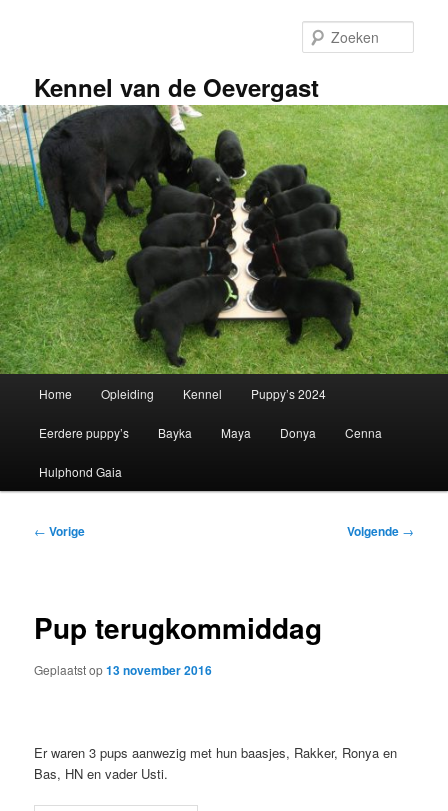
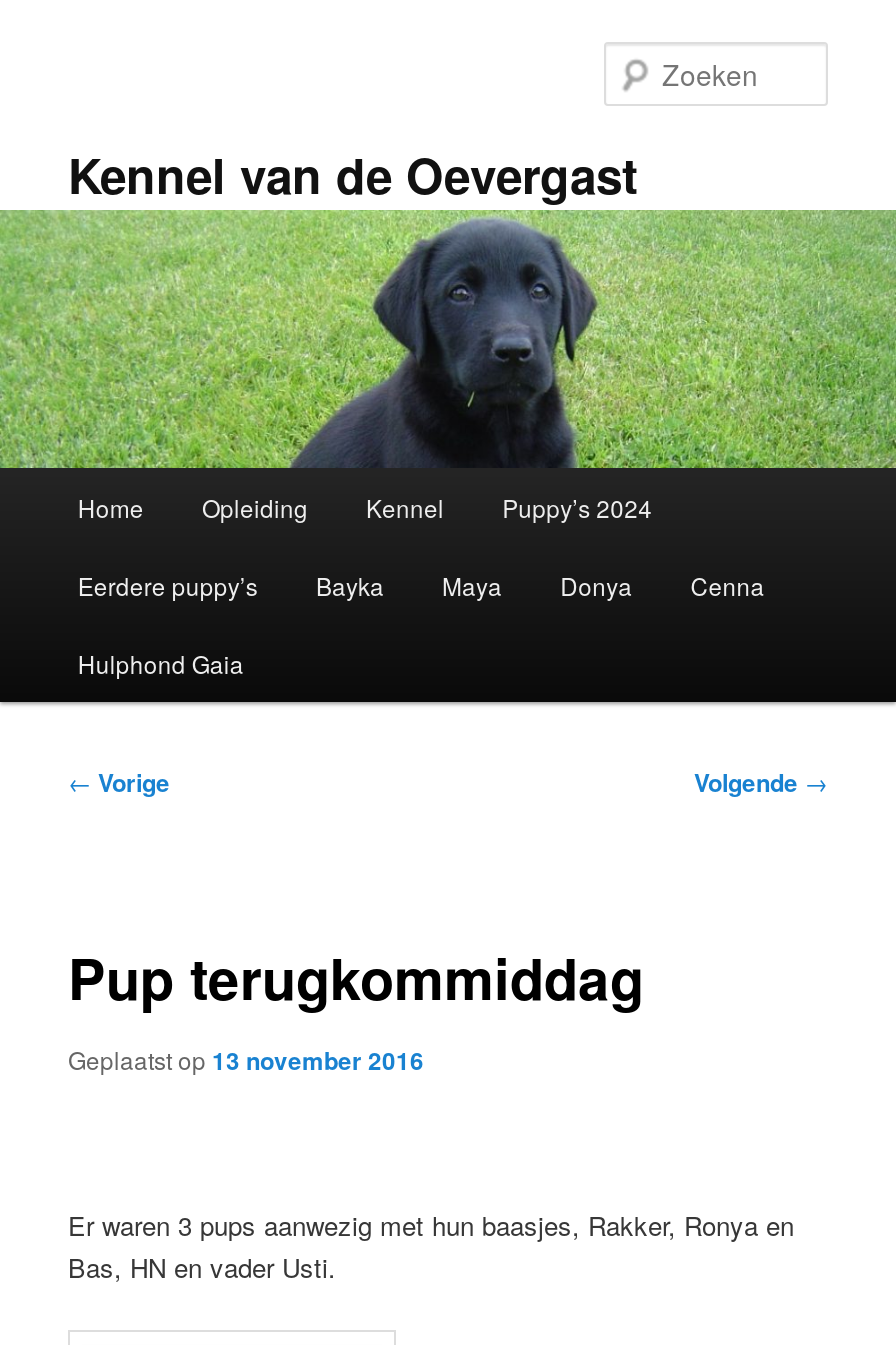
[3,106,445,375] [image] -> [6,210,890,468] [image]

